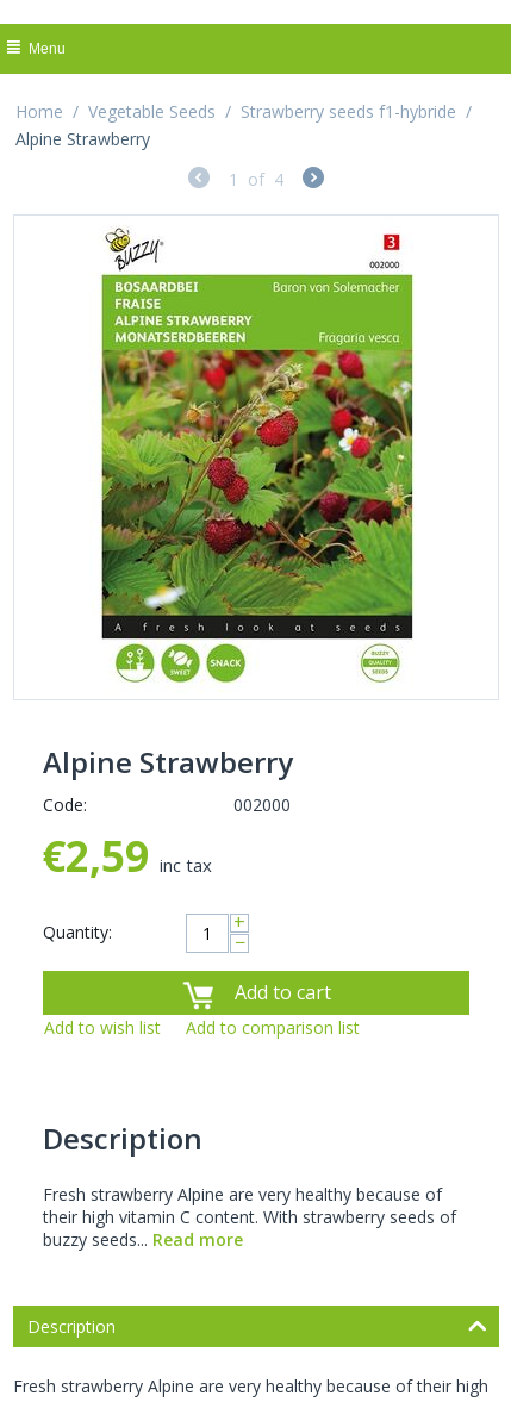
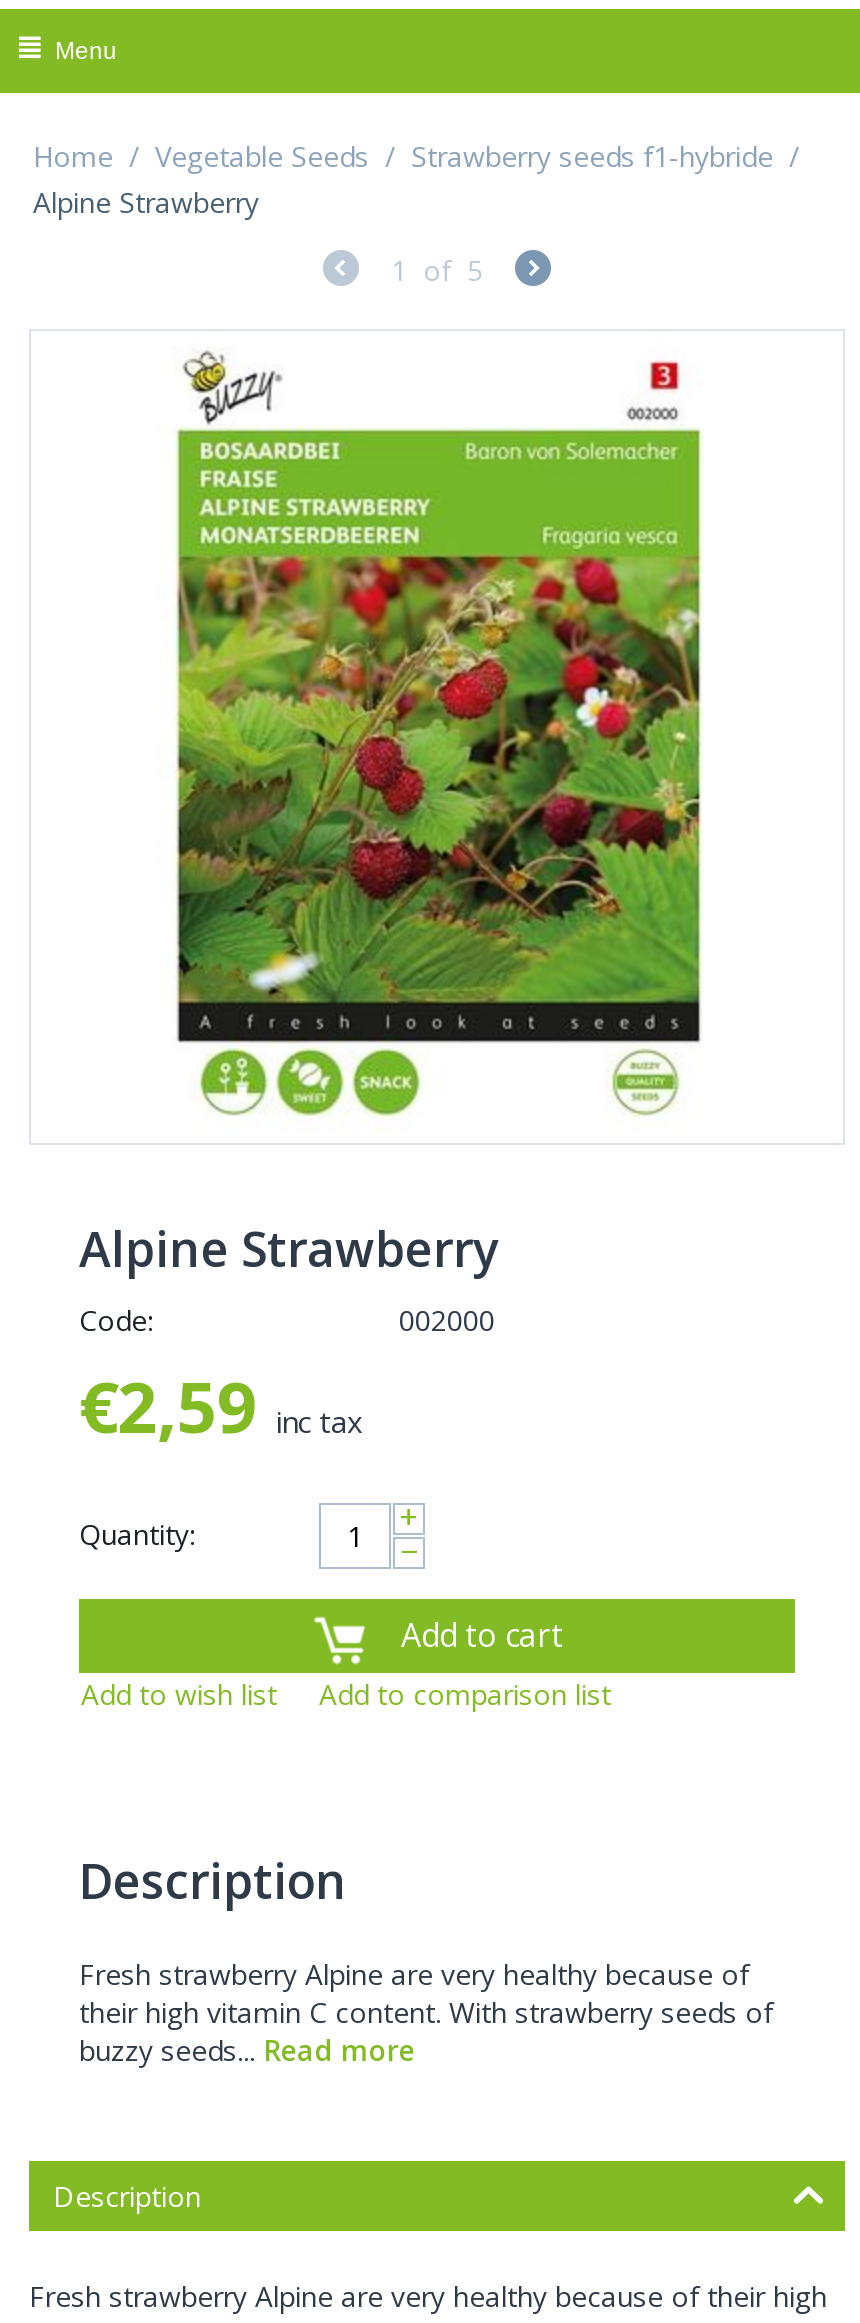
[229,168,283,190] 1 of 4 -> [391,250,483,288] 1 of 5

